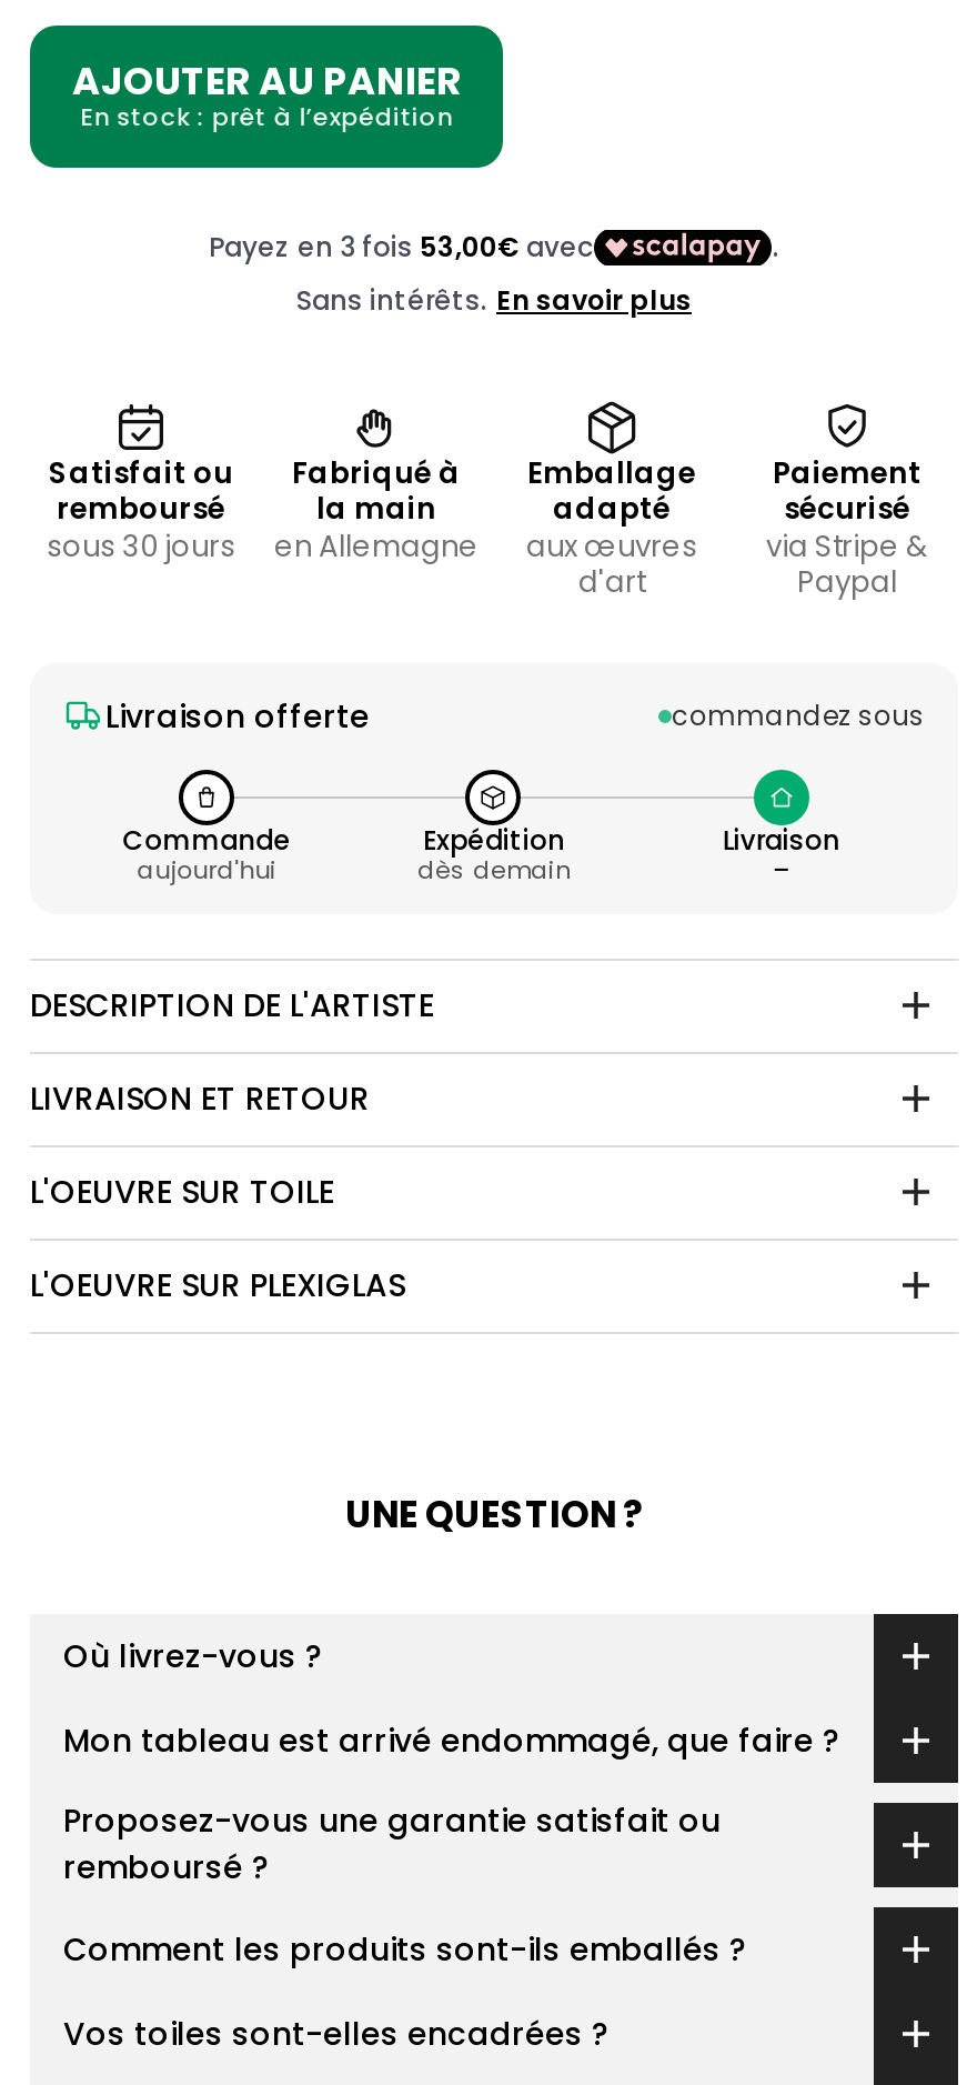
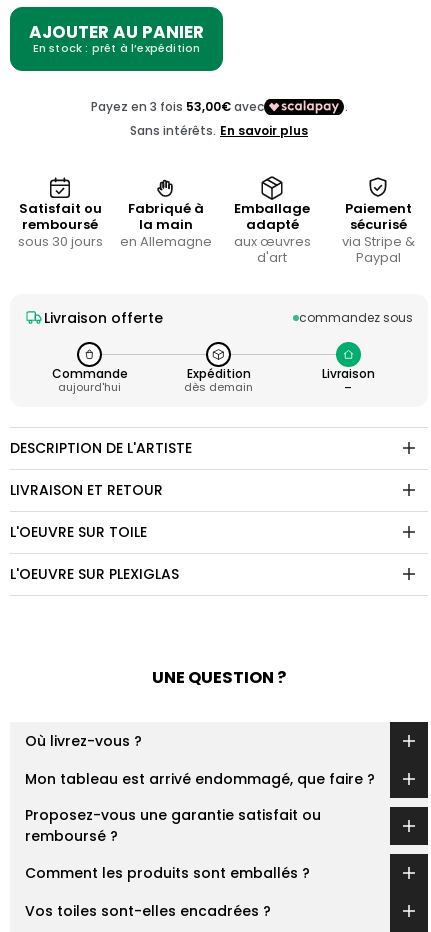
[63,1926,747,1971] Comment les produits sont-ils emballés ? -> [25,862,310,882] Comment les produits sont emballés ?

